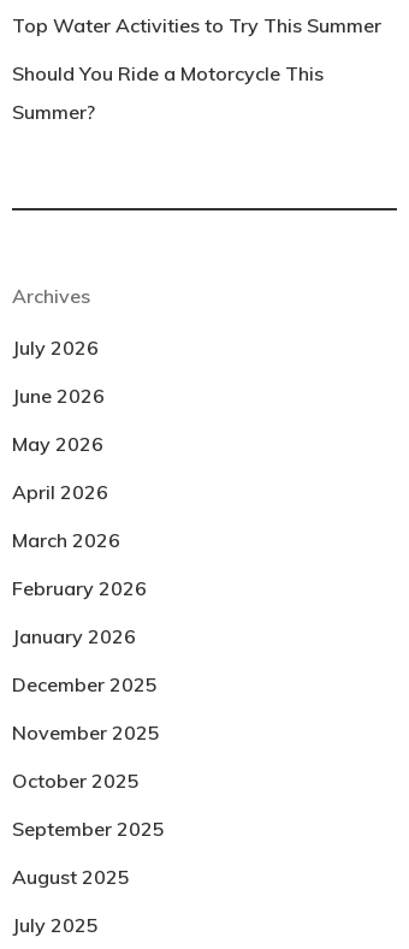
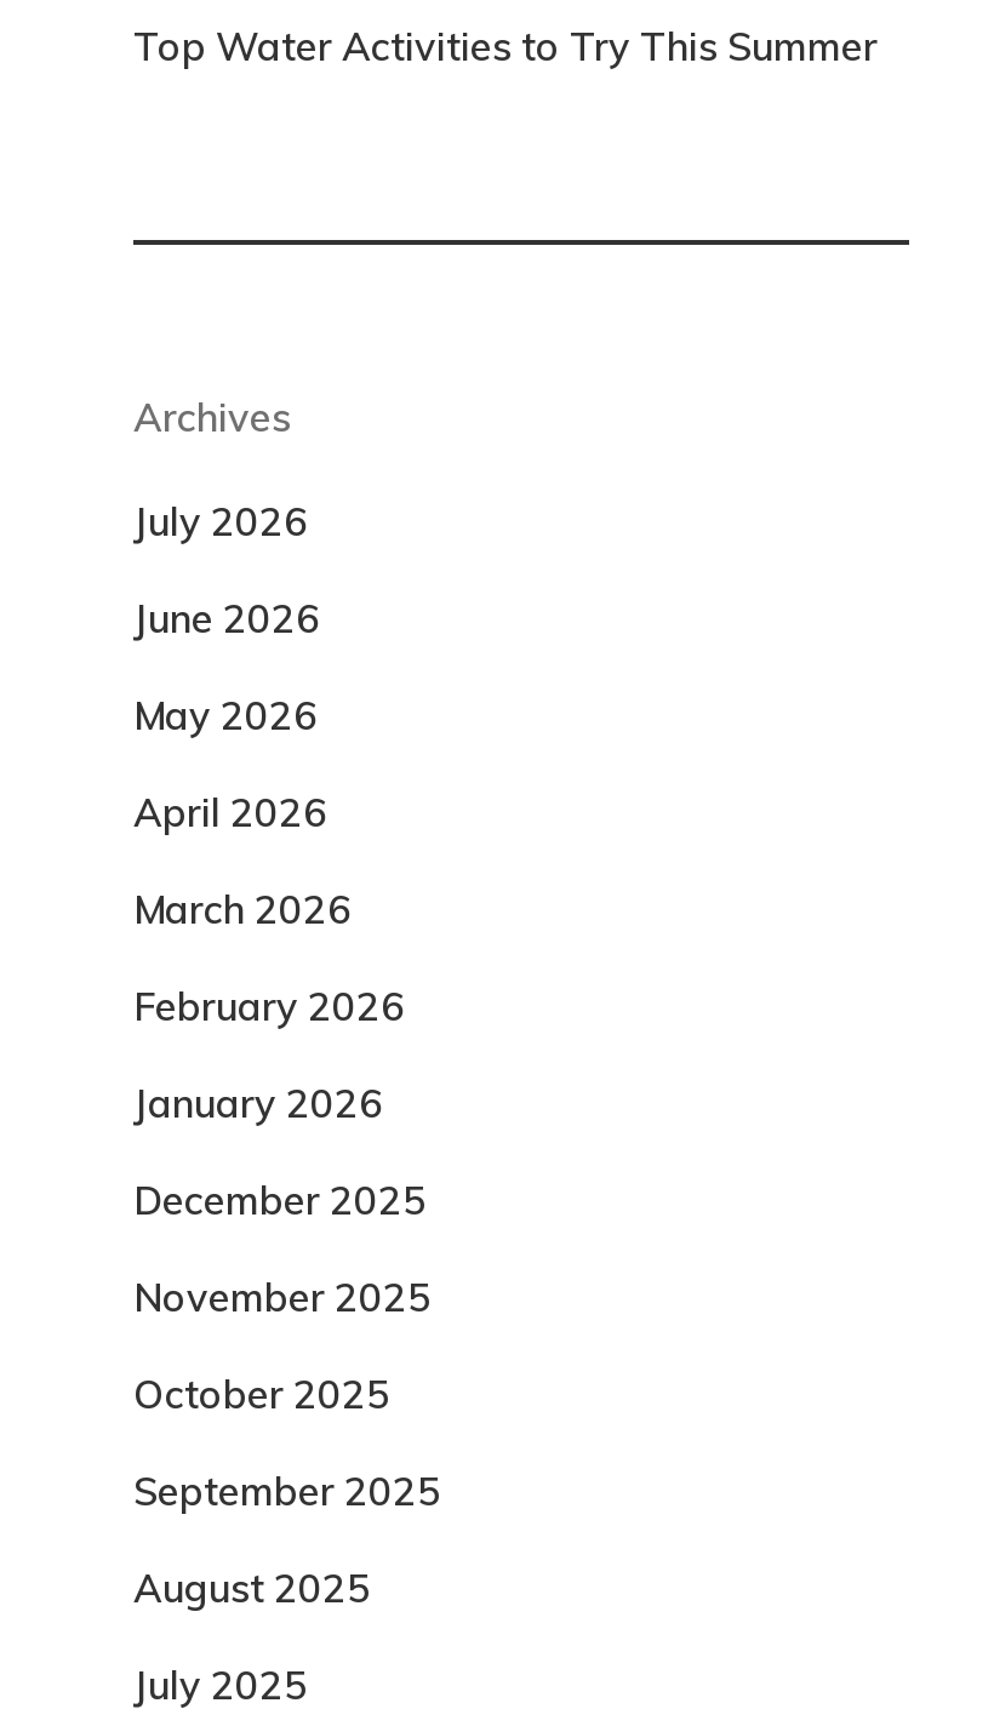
[12,61,324,124] Should You Ride a Motorcycle This | Summer? -> none

